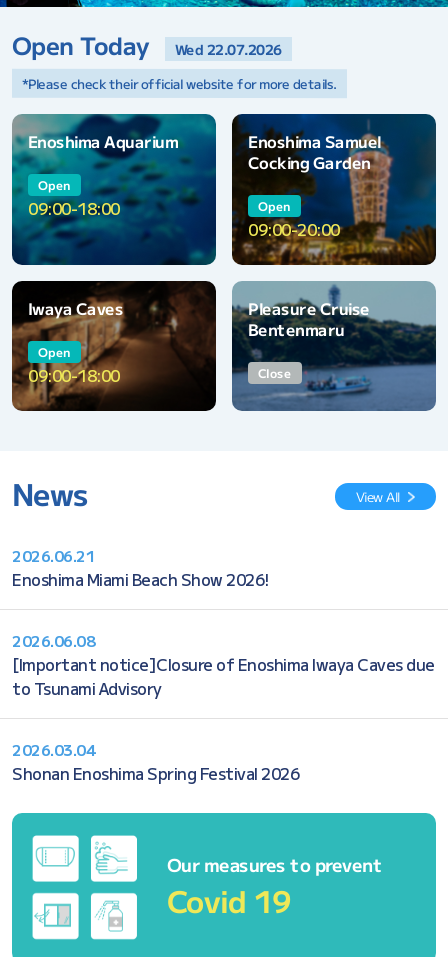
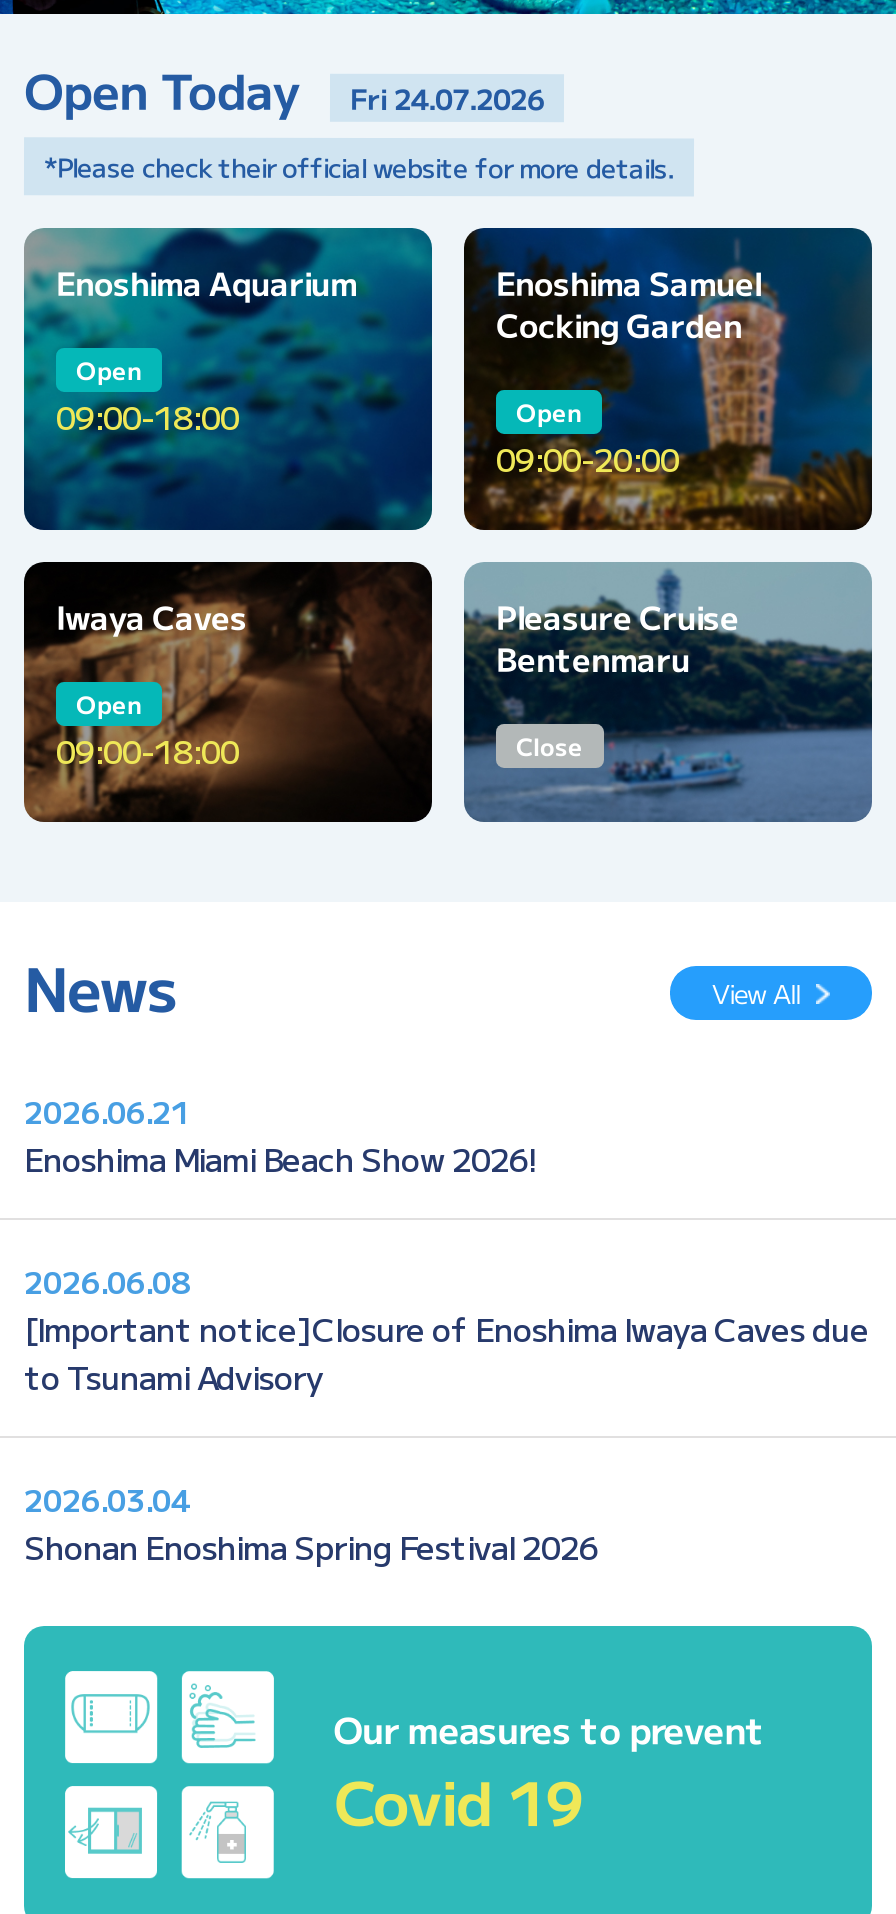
[12,27,282,62] Open Today Wed 22.07.2026 -> [24,53,544,123] Open Today Fri 24.07.2026

